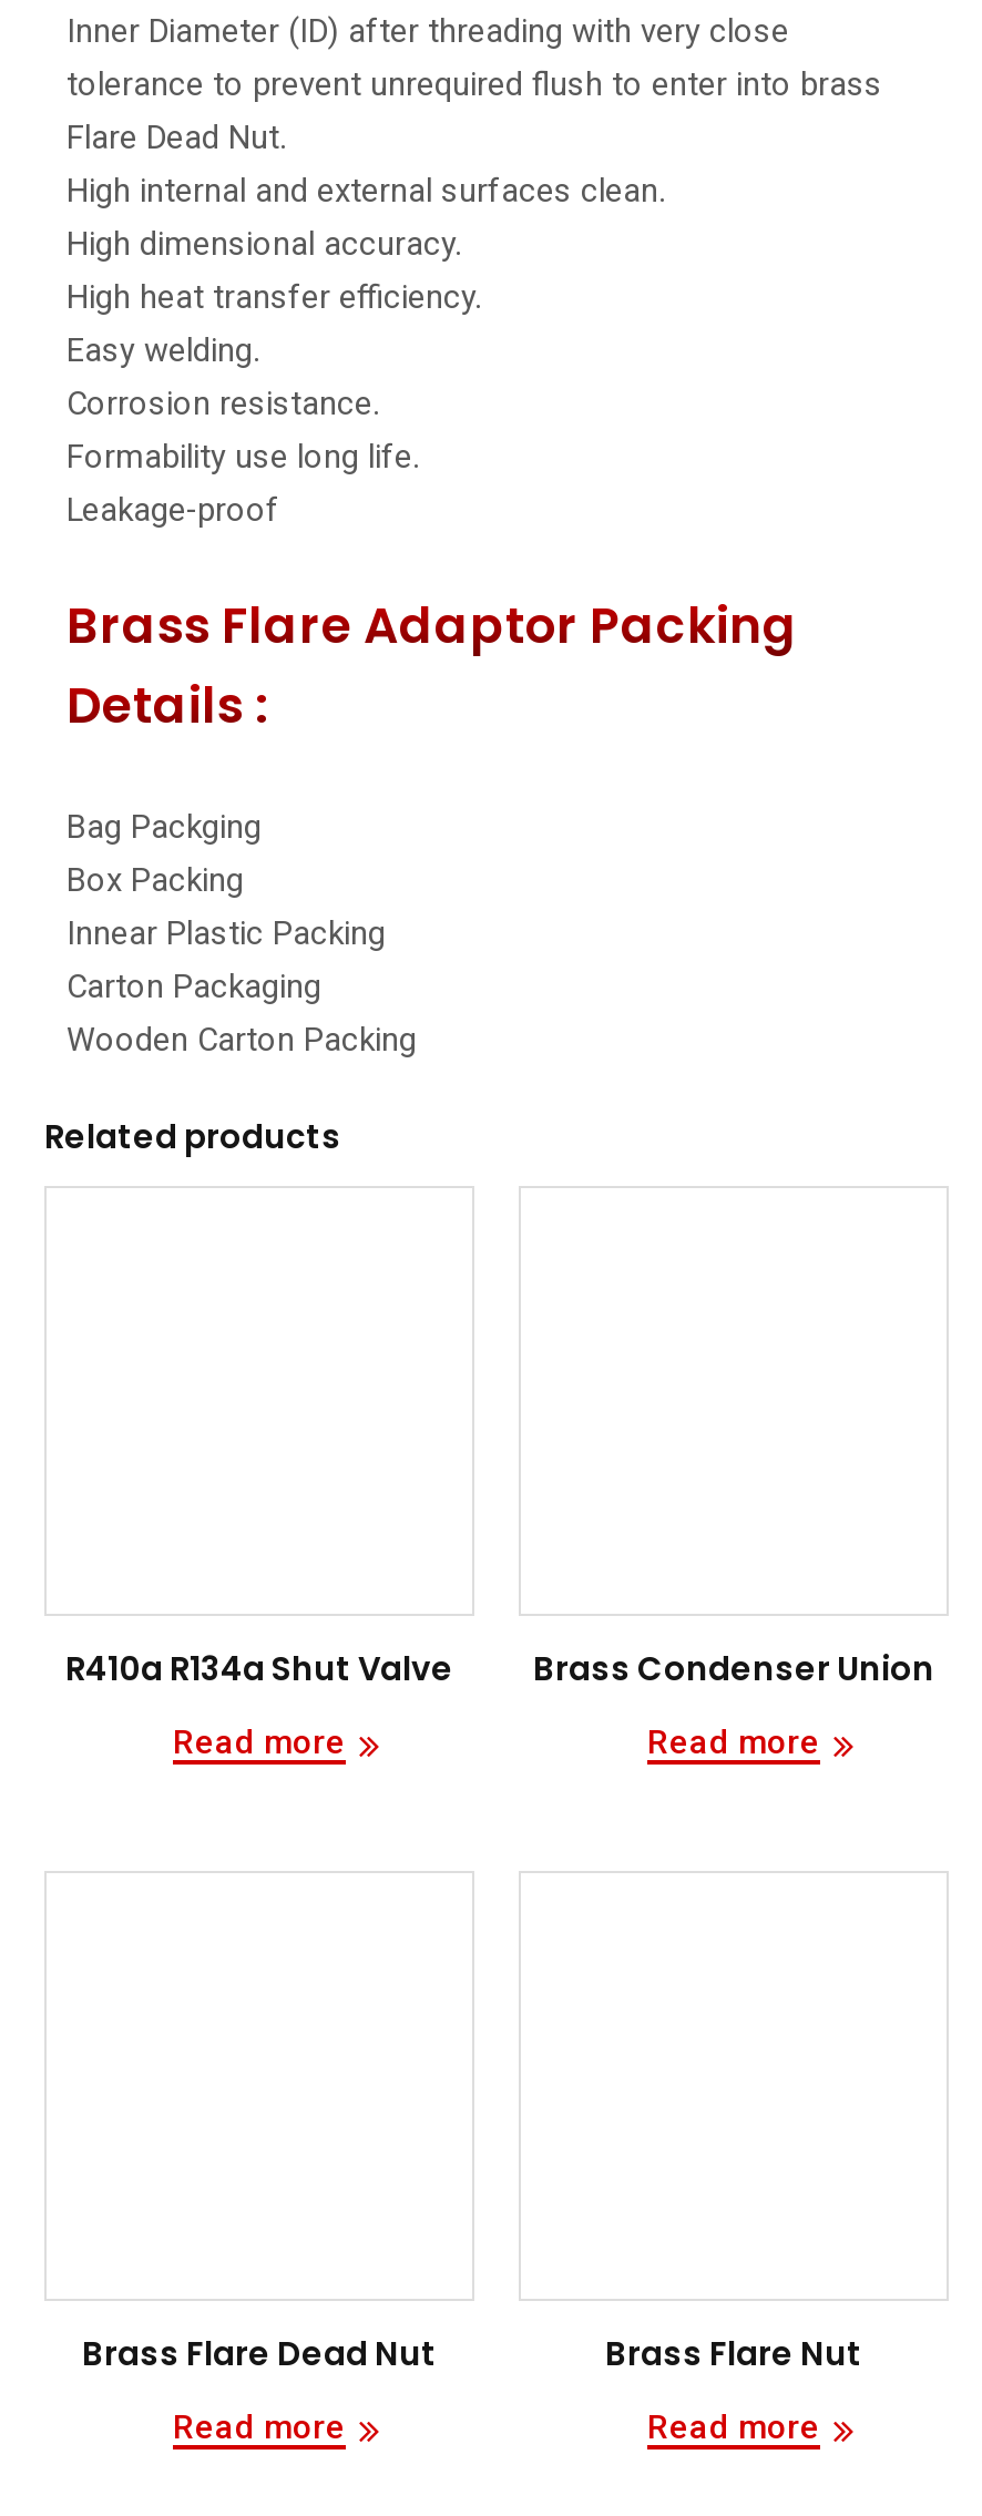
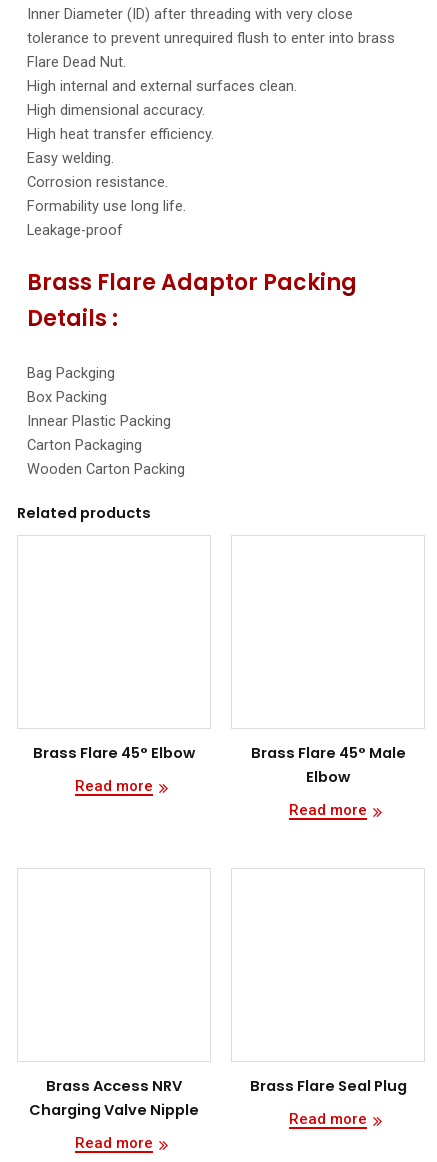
[65,1646,453,1690] R410a R134a Shut Valve -> [33,743,195,763] Brass Flare 45° Elbow
[533,1646,934,1690] Brass Condenser Union -> [250,743,405,787] Brass Flare 45° Male | Elbow
[82,2331,437,2375] Brass Flare Dead Nut -> [29,1076,199,1120] Brass Access NRV | Charging Valve Nipple
[605,2331,862,2375] Brass Flare Nut -> [249,1076,406,1096] Brass Flare Seal Plug

